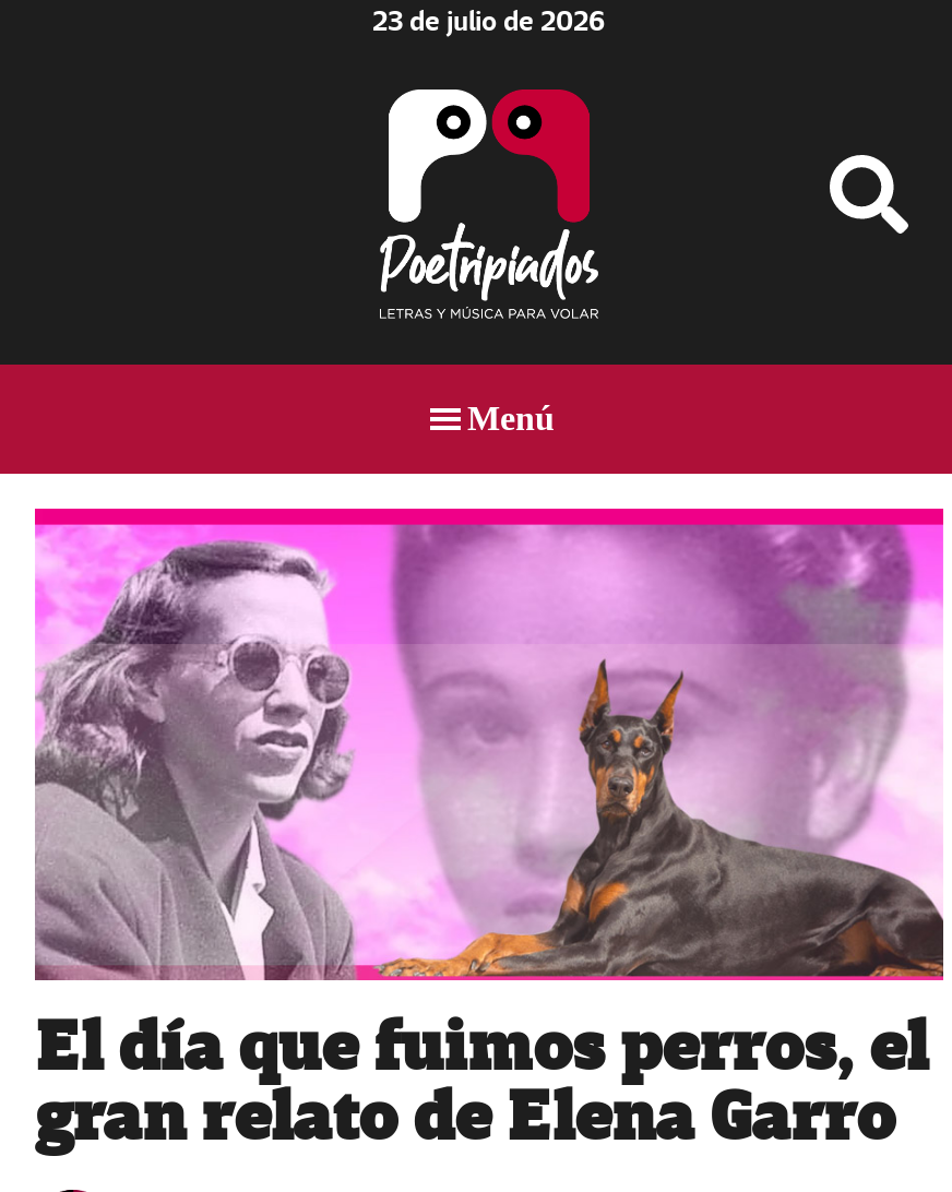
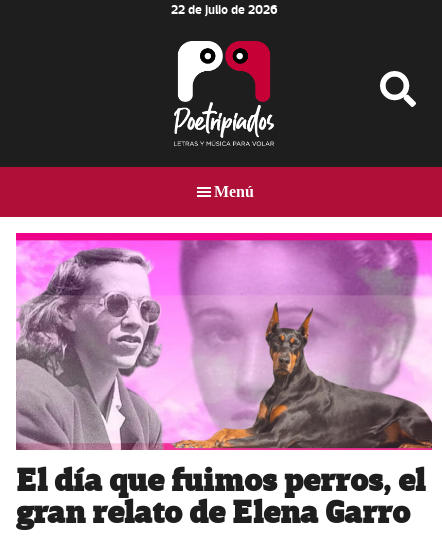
[372,4,606,39] 23 de julio de 2026 -> [170,2,277,18] 22 de julio de 2026

